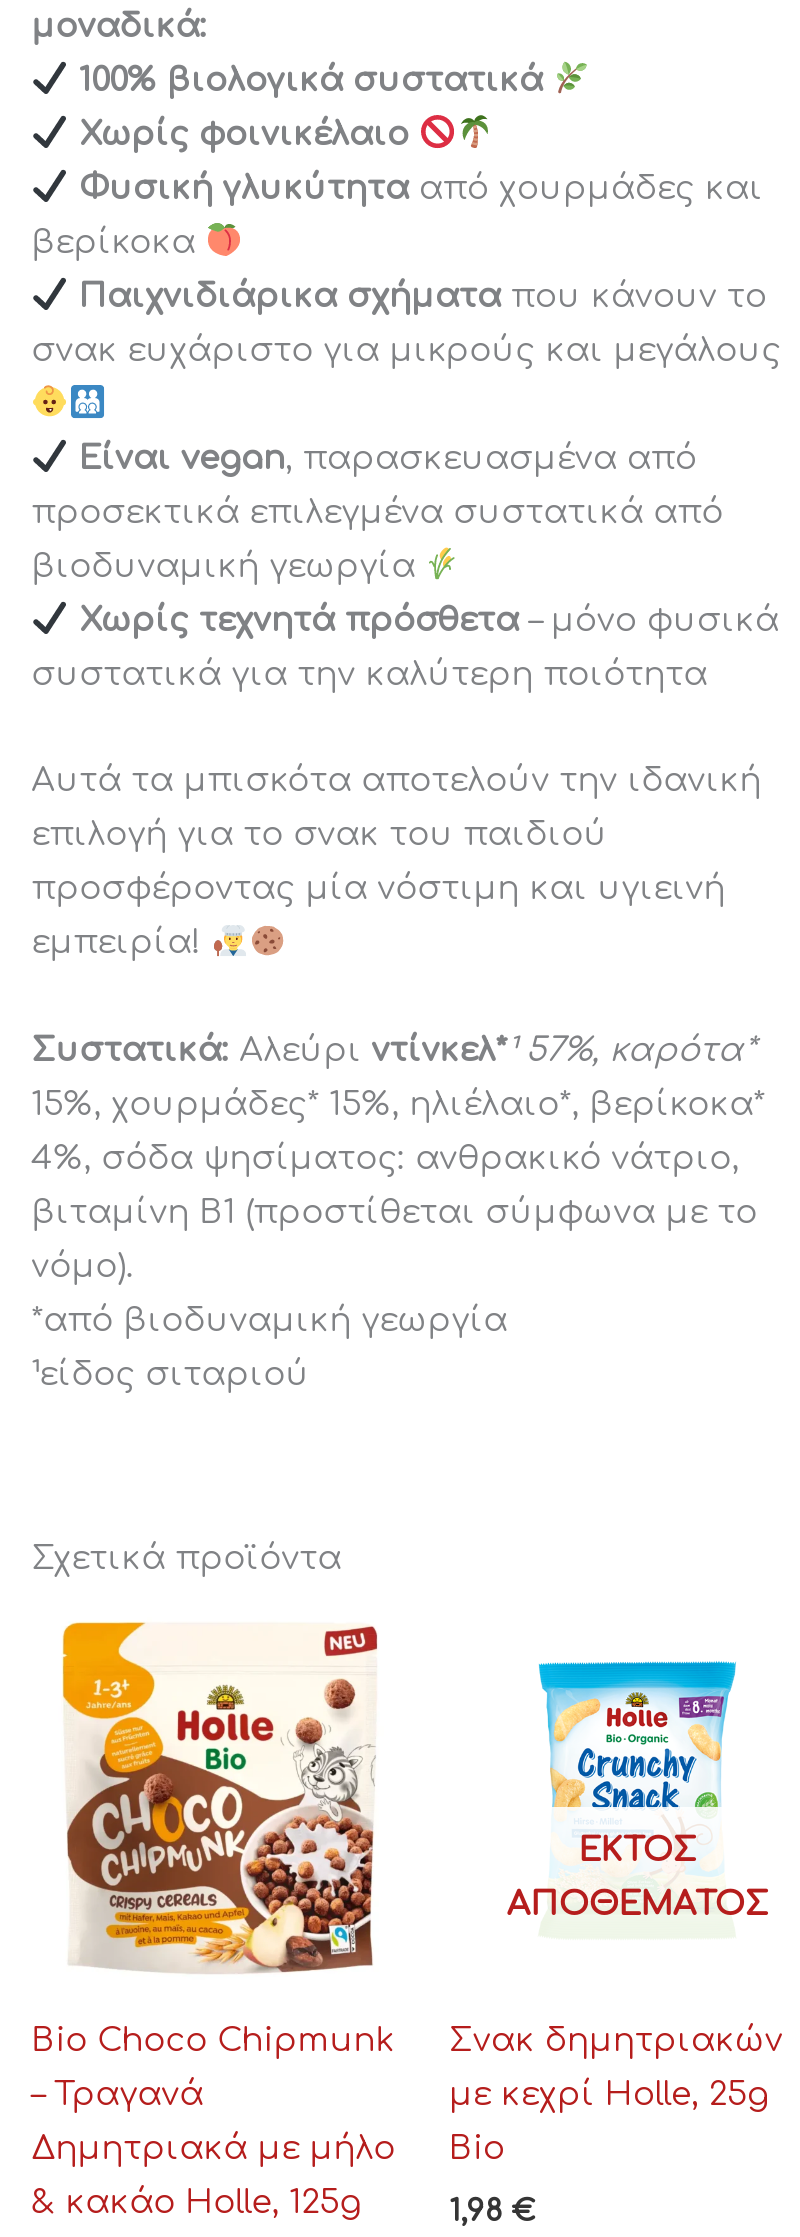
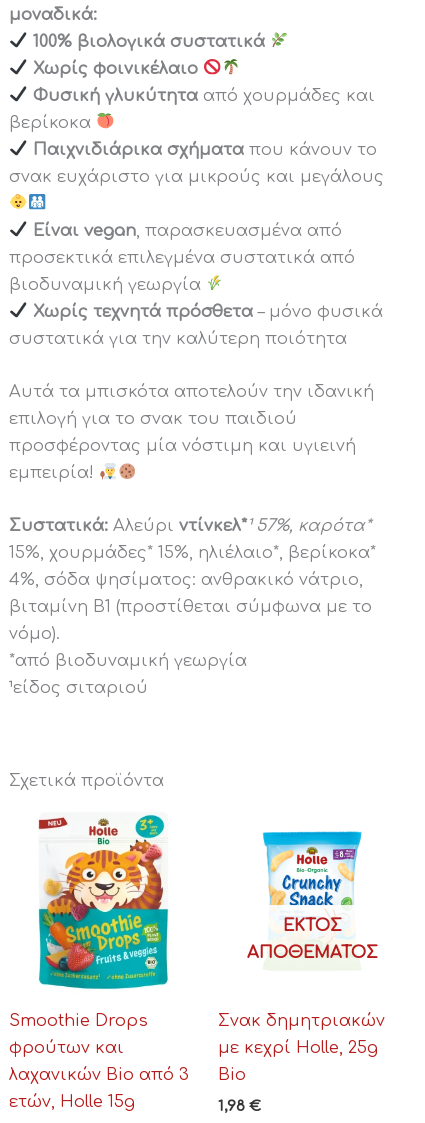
[32,1620,396,2058] [image] | Bio Choco Chipmunk -> [9,812,182,1030] [image] | Smoothie Drops
[32,2076,204,2112] – Τραγανά -> [9,1039,124,1057] φρούτων και
[32,2130,396,2166] Δημητριακά με μήλο -> [9,1066,189,1084] λαχανικών Bio από 3
[32,2184,362,2220] & κακάο Holle, 125g -> [9,1093,135,1111] ετών, Holle 15g

